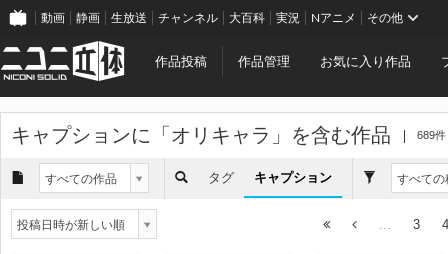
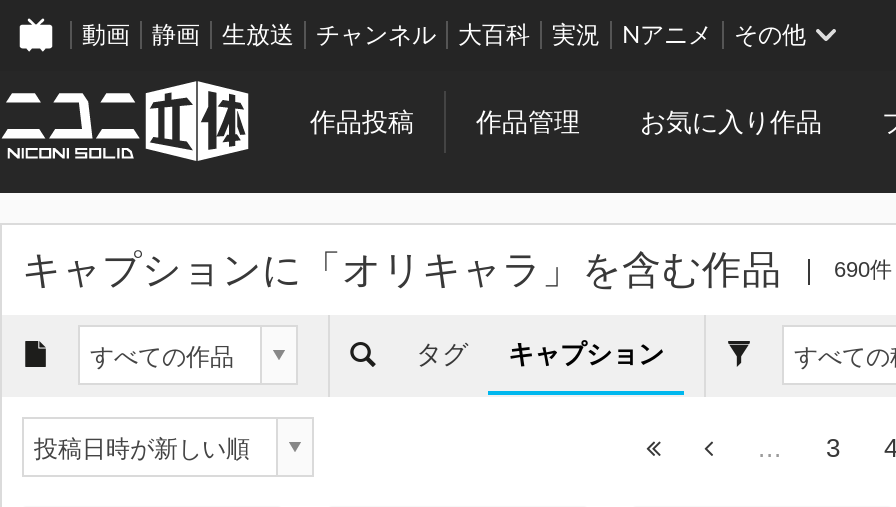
[417,129,446,141] 689件 -> [834,257,892,281] 690件

